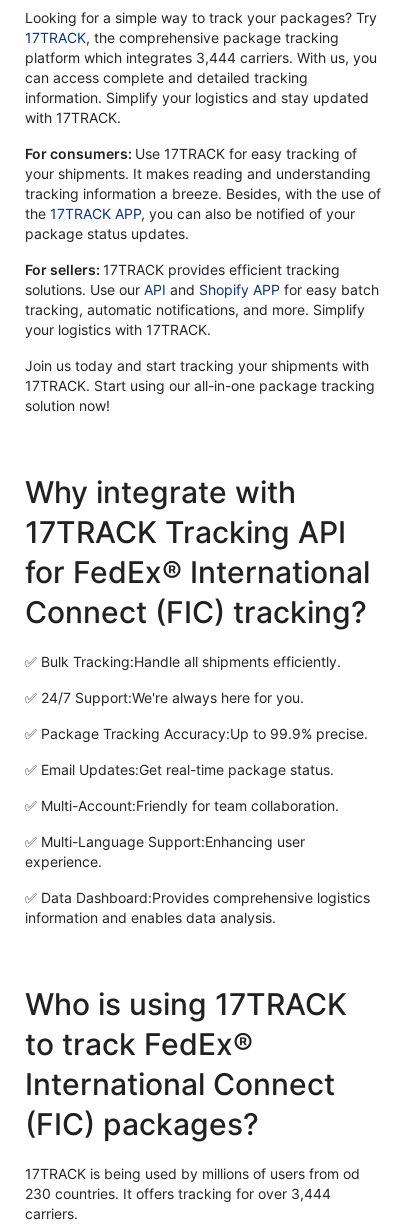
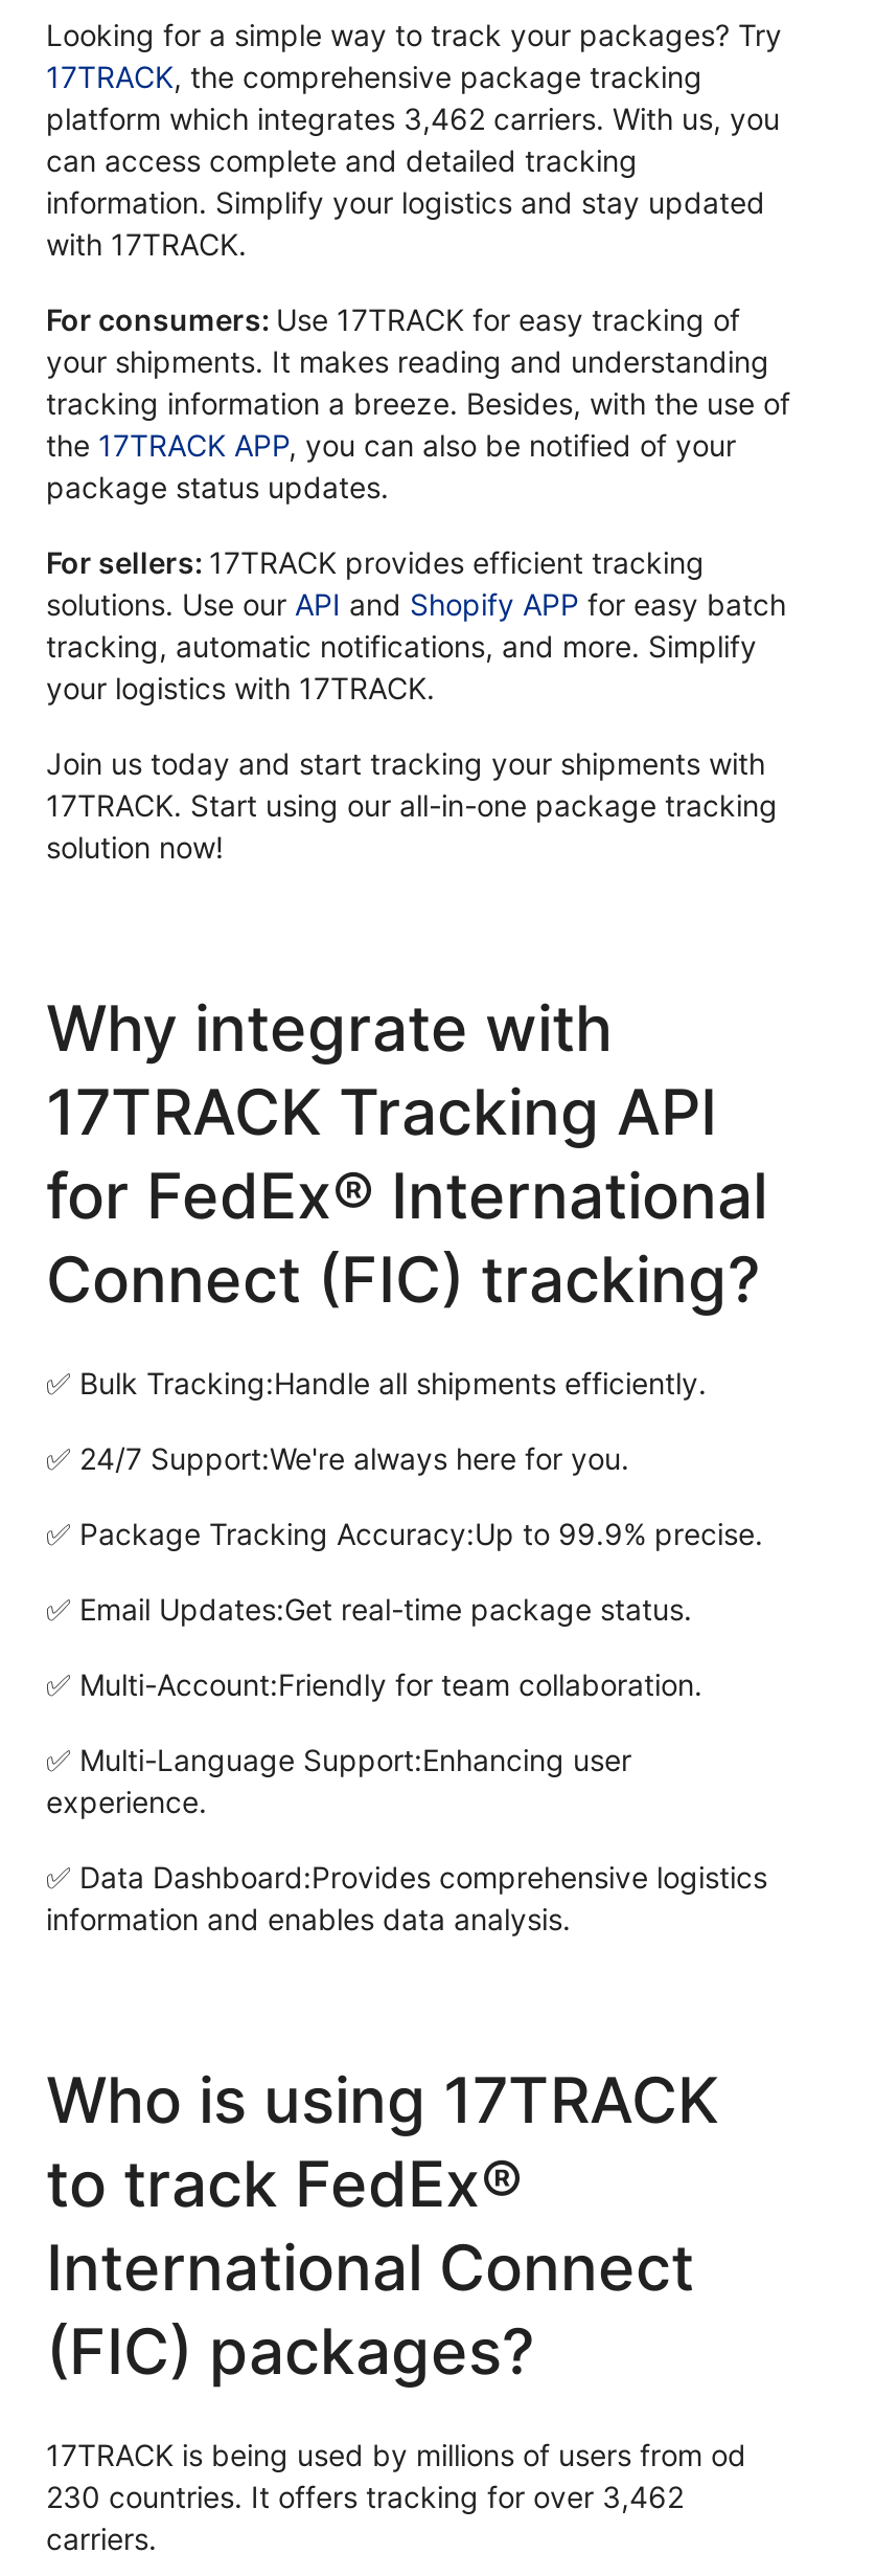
[25,49,377,66] platform which integrates 3,444 carriers. With us, you -> [46,101,780,137] platform which integrates 3,462 carriers. With us, you
[25,1185,331,1202] 230 countries. It offers tracking for over 3,444 -> [46,2479,684,2515] 230 countries. It offers tracking for over 3,462

